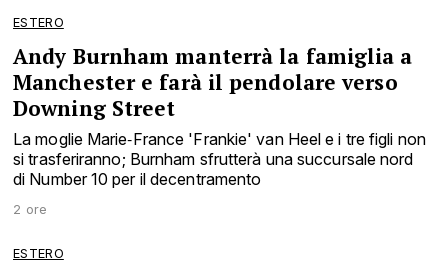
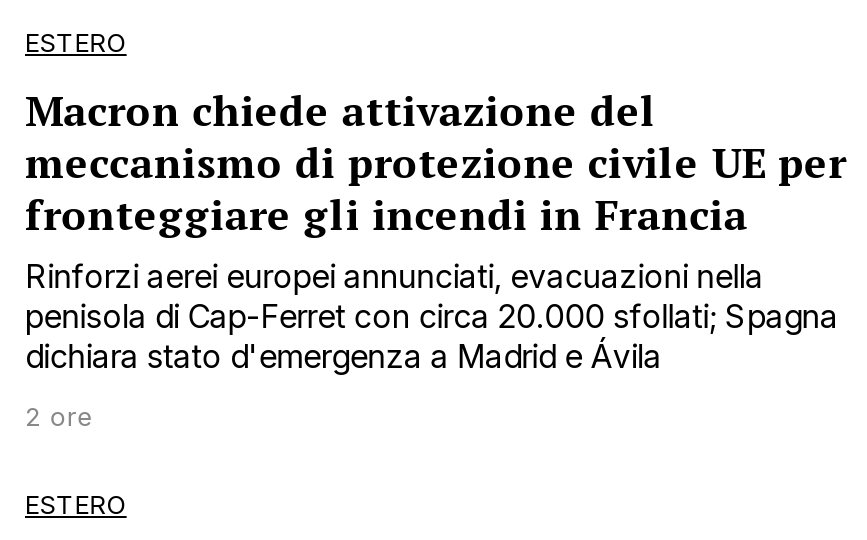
[13,42,426,189] Andy Burnham manterrà la famiglia a | Manchester e farà il pendolare verso | Downing Street | La moglie Marie‑France 'Frankie' van Heel e i tre figli non | si trasferiranno; Burnham sfrutterà una succursale nord | di Number 10 per il decentramento -> [25,83,847,377] Macron chiede attivazione del | meccanismo di protezione civile UE per | fronteggiare gli incendi in Francia | Rinforzi aerei europei annunciati, evacuazioni nella | penisola di Cap-Ferret con circa 20.000 sfollati; Spagna | dichiara stato d'emergenza a Madrid e Ávila

